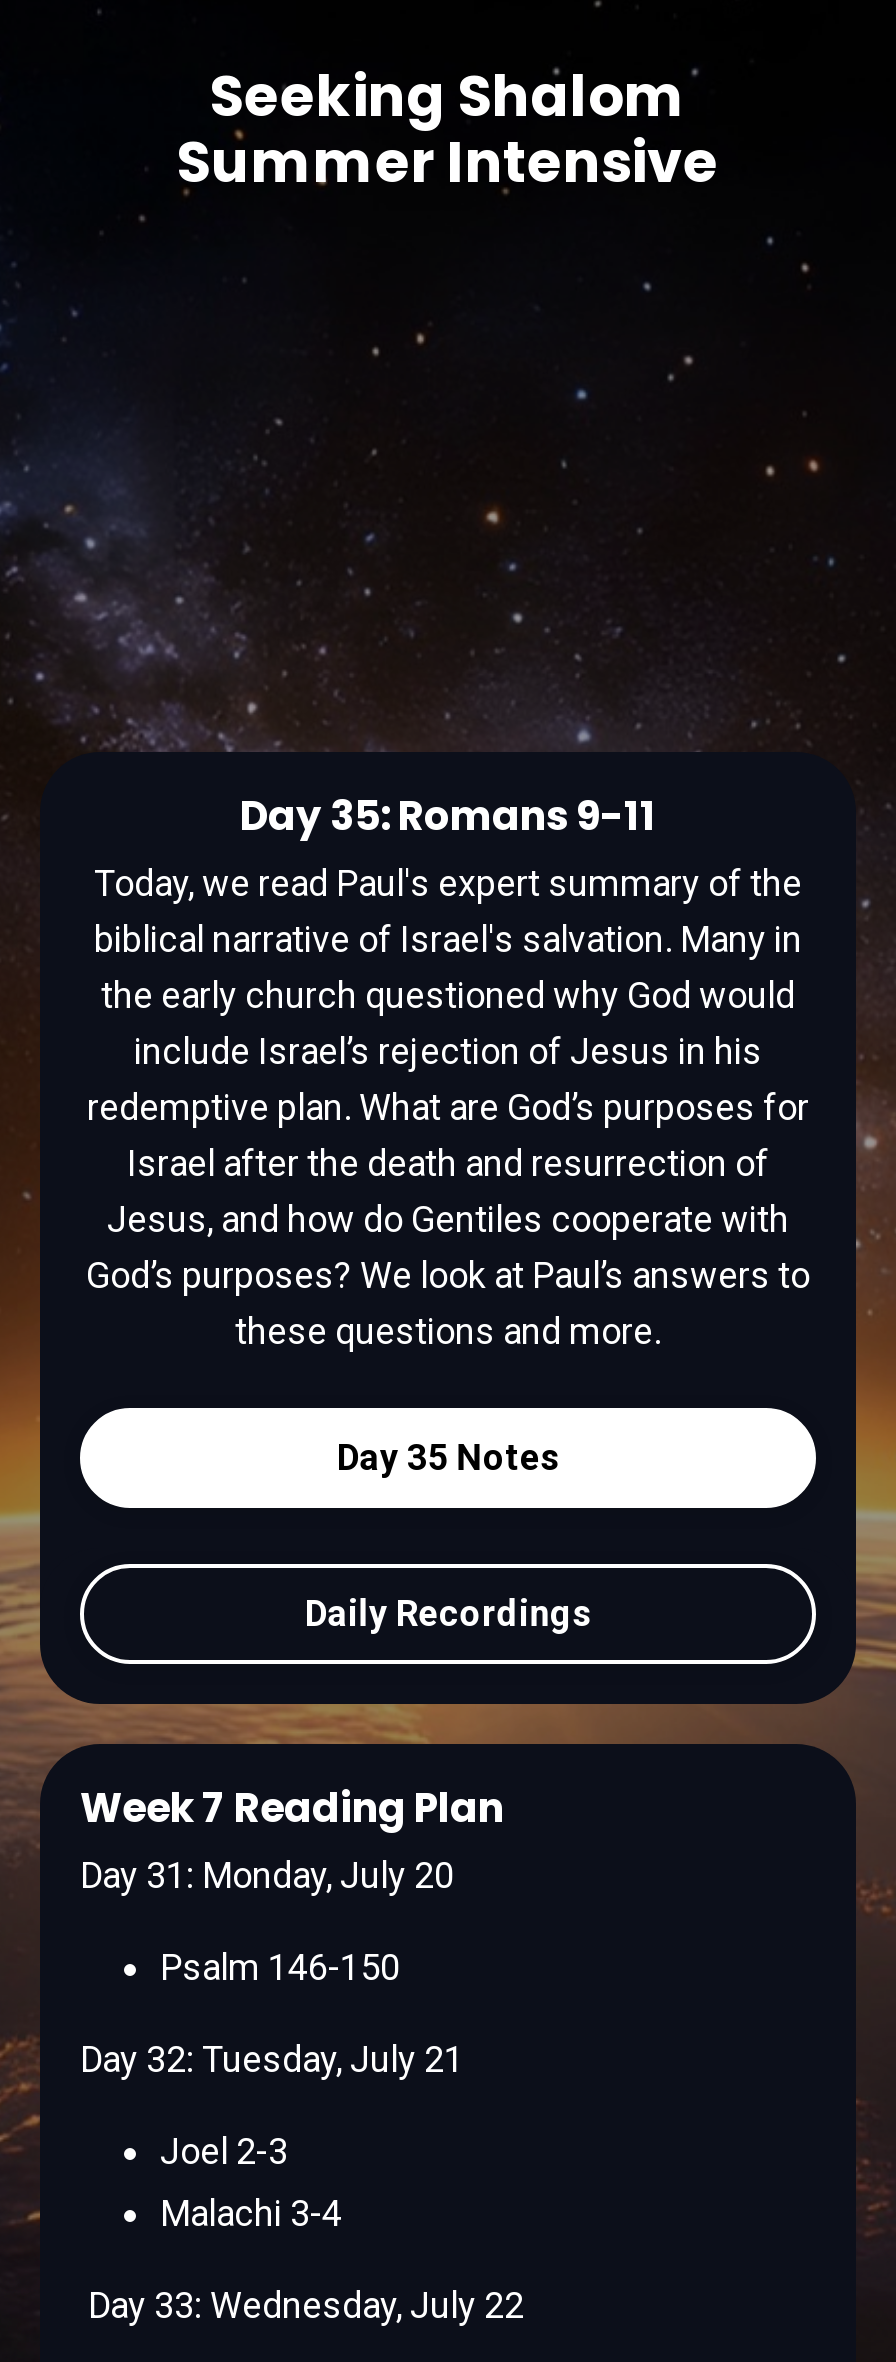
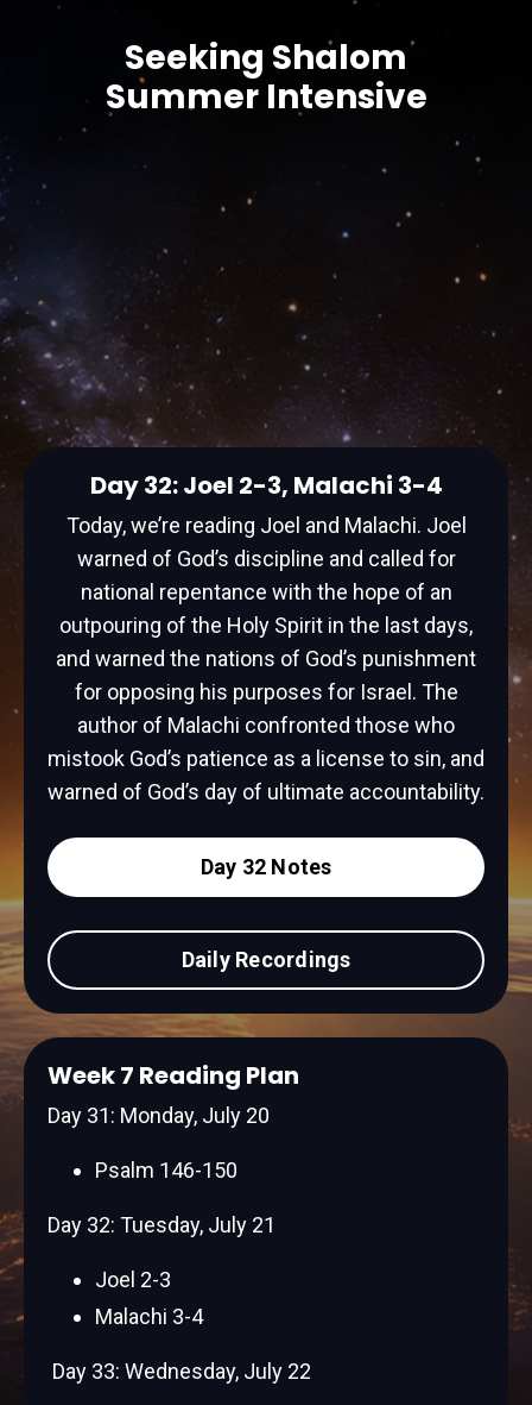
[86,787,810,1351] Day 35: Romans 9-11 | Today, we read Paul's expert summary of the | biblical narrative of Israel's salvation. Many in | the early church questioned why God would | include Israel’s rejection of Jesus in his | redemptive plan. What are God’s purposes for | Israel after the death and resurrection of | Jesus, and how do Gentiles cooperate with | God’s purposes? We look at Paul’s answers to | these questions and more. -> [47,468,484,804] Day 32: Joel 2-3, Malachi 3-4 | Today, we’re reading Joel and Malachi. Joel | warned of God’s discipline and called for | national repentance with the hope of an | outpouring of the Holy Spirit in the last days, | and warned the nations of God’s punishment | for opposing his purposes for Israel. The | author of Malachi confronted those who | mistook God’s patience as a license to sin, and | warned of God’s day of ultimate accountability.
[337,1436,559,1478] Day 35 Notes -> [200,854,332,879] Day 32 Notes

